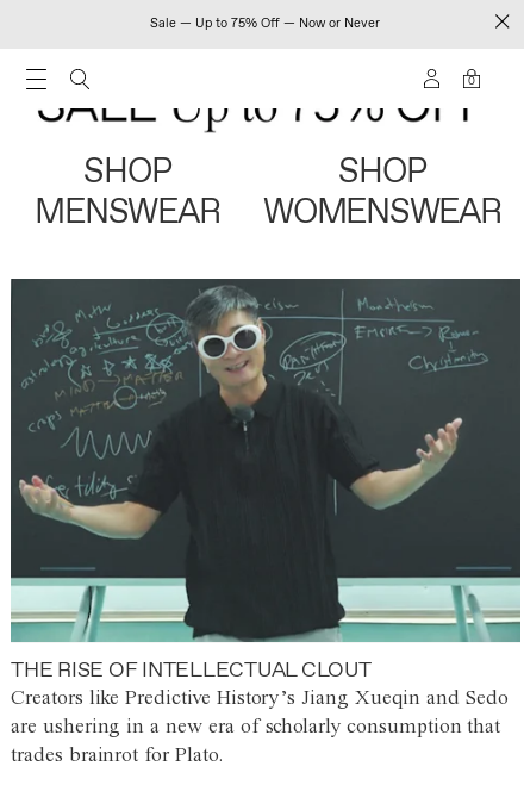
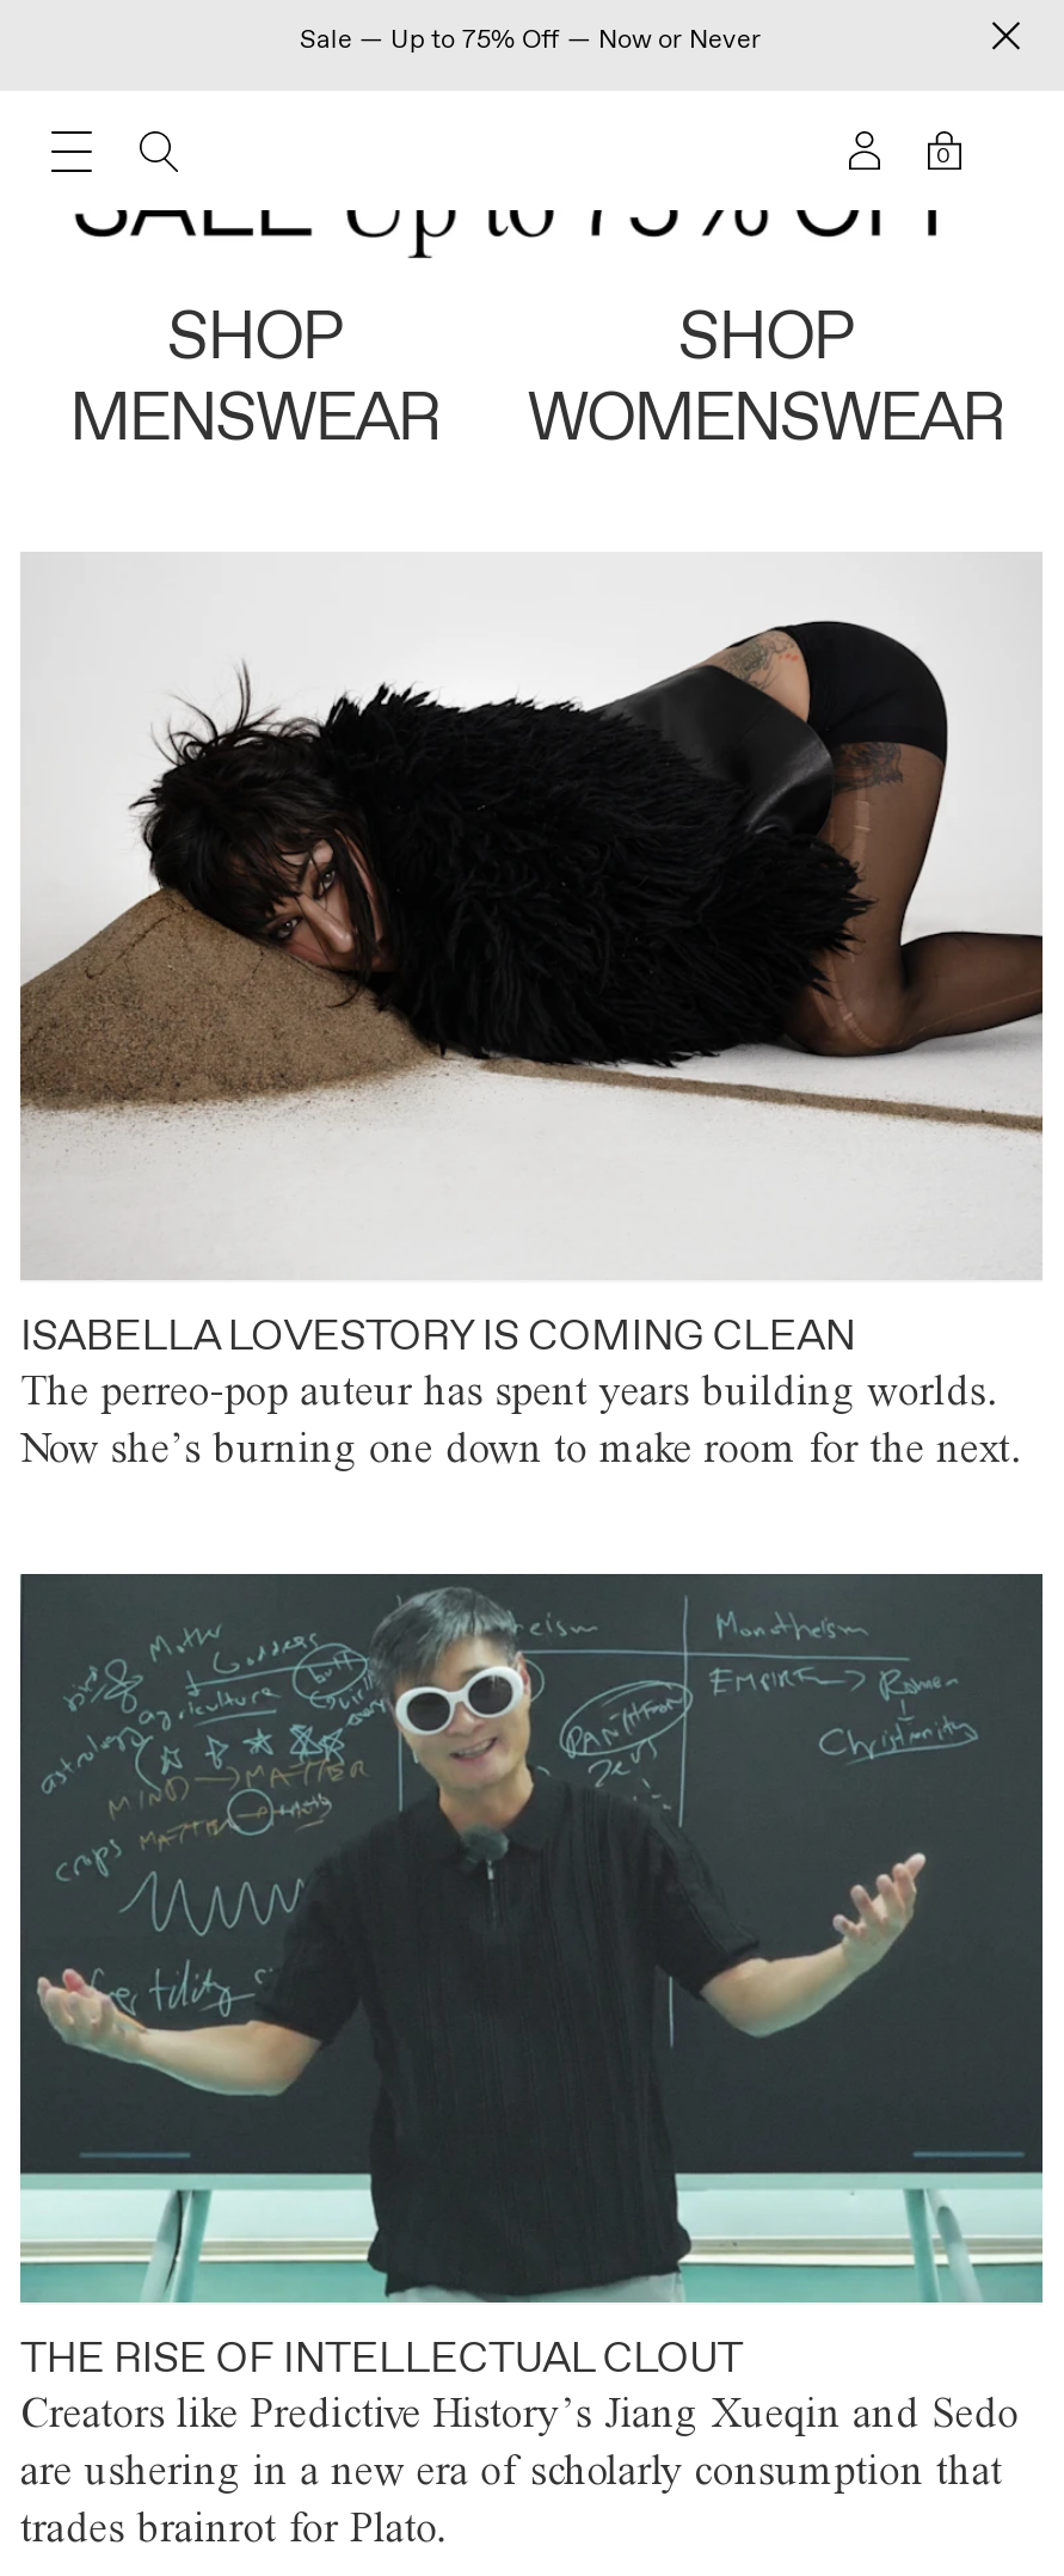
none -> [20,619,1043,1473] [image] | ISABELLA LOVESTORY IS COMING CLEAN | The perreo-pop auteur has spent years building worlds. | Now she’s burning one down to make room for the next.

